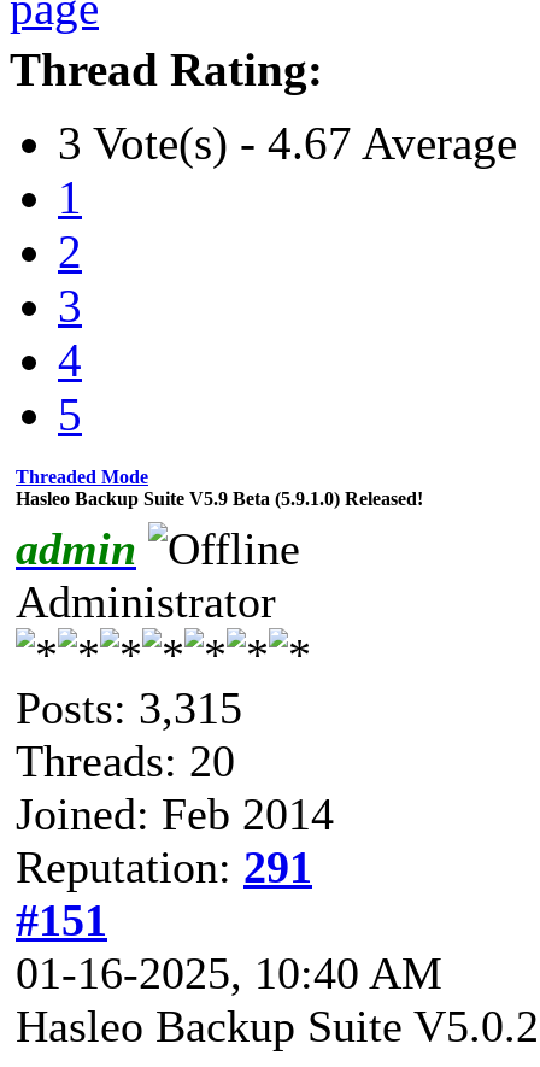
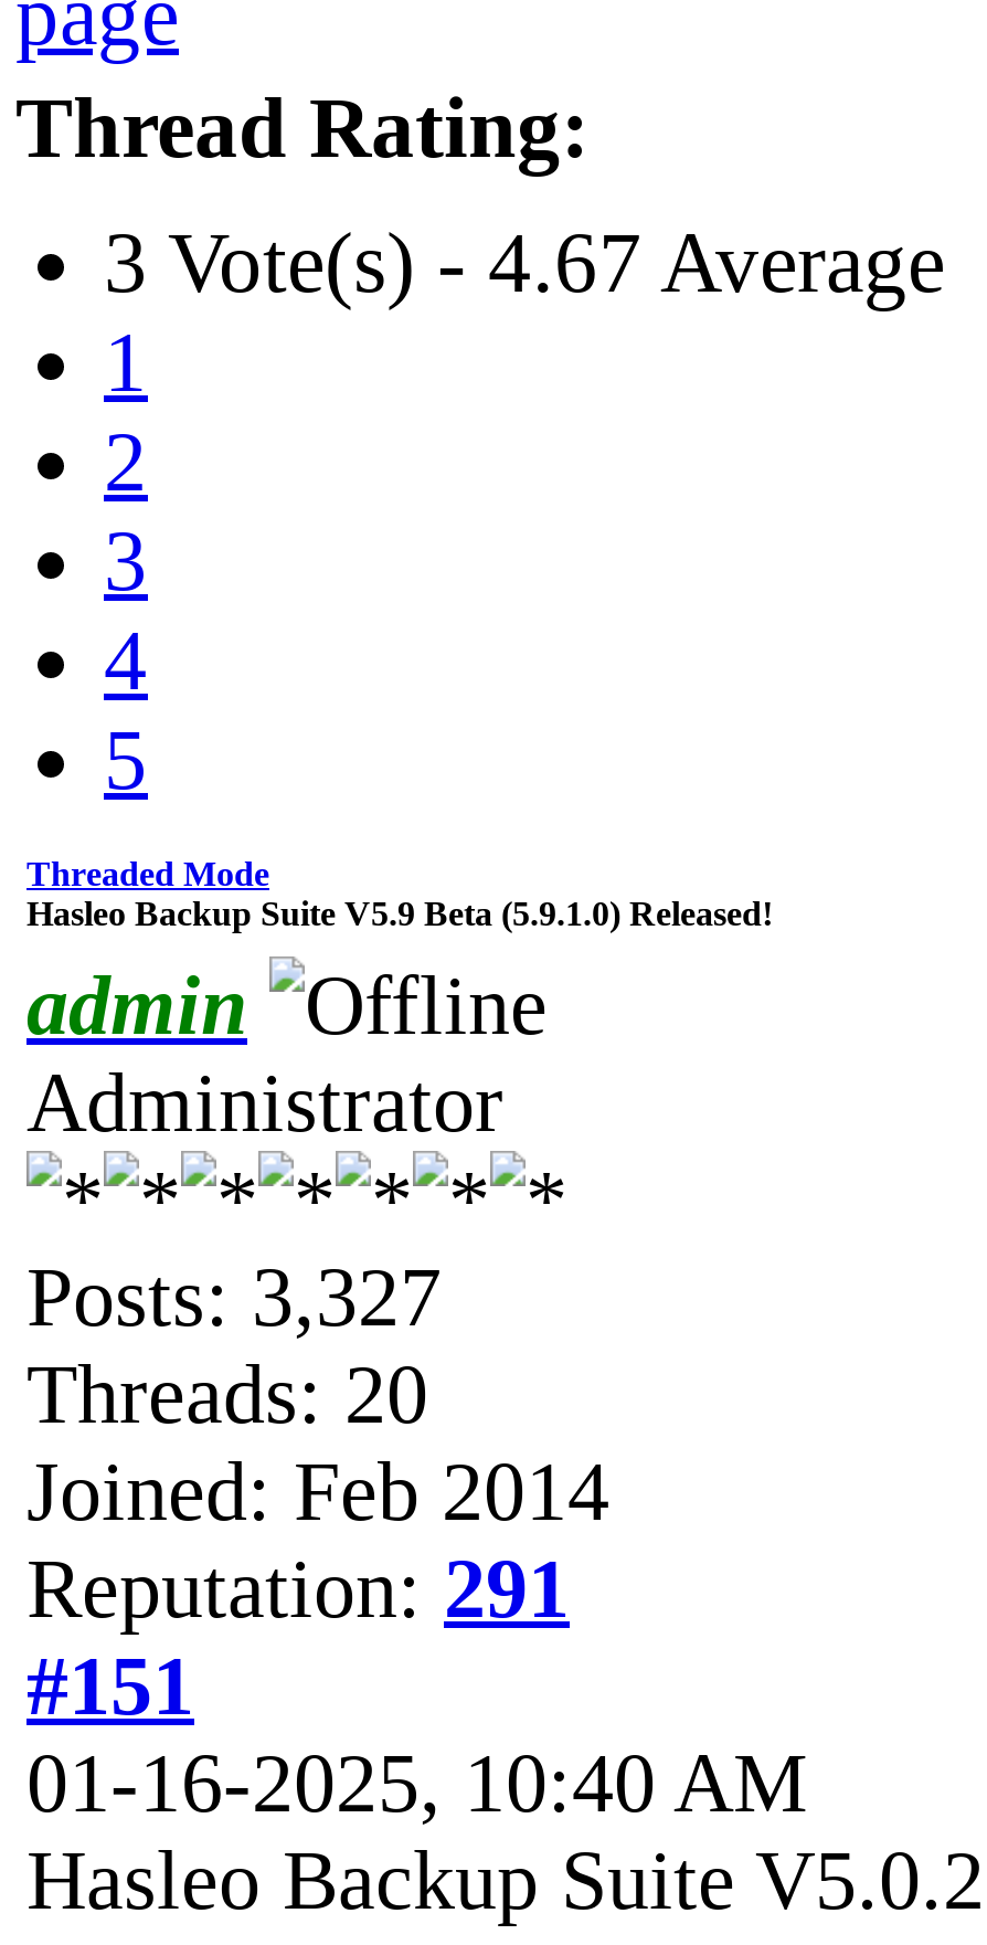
[16,682,242,733] Posts: 3,315 -> [26,1249,442,1342] Posts: 3,327

